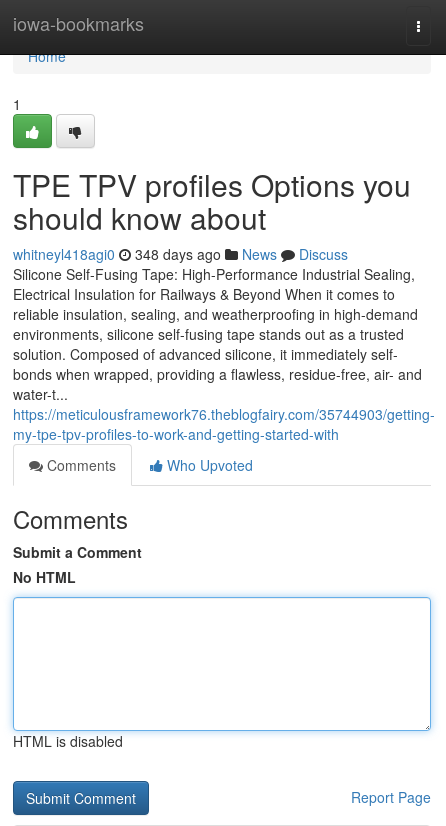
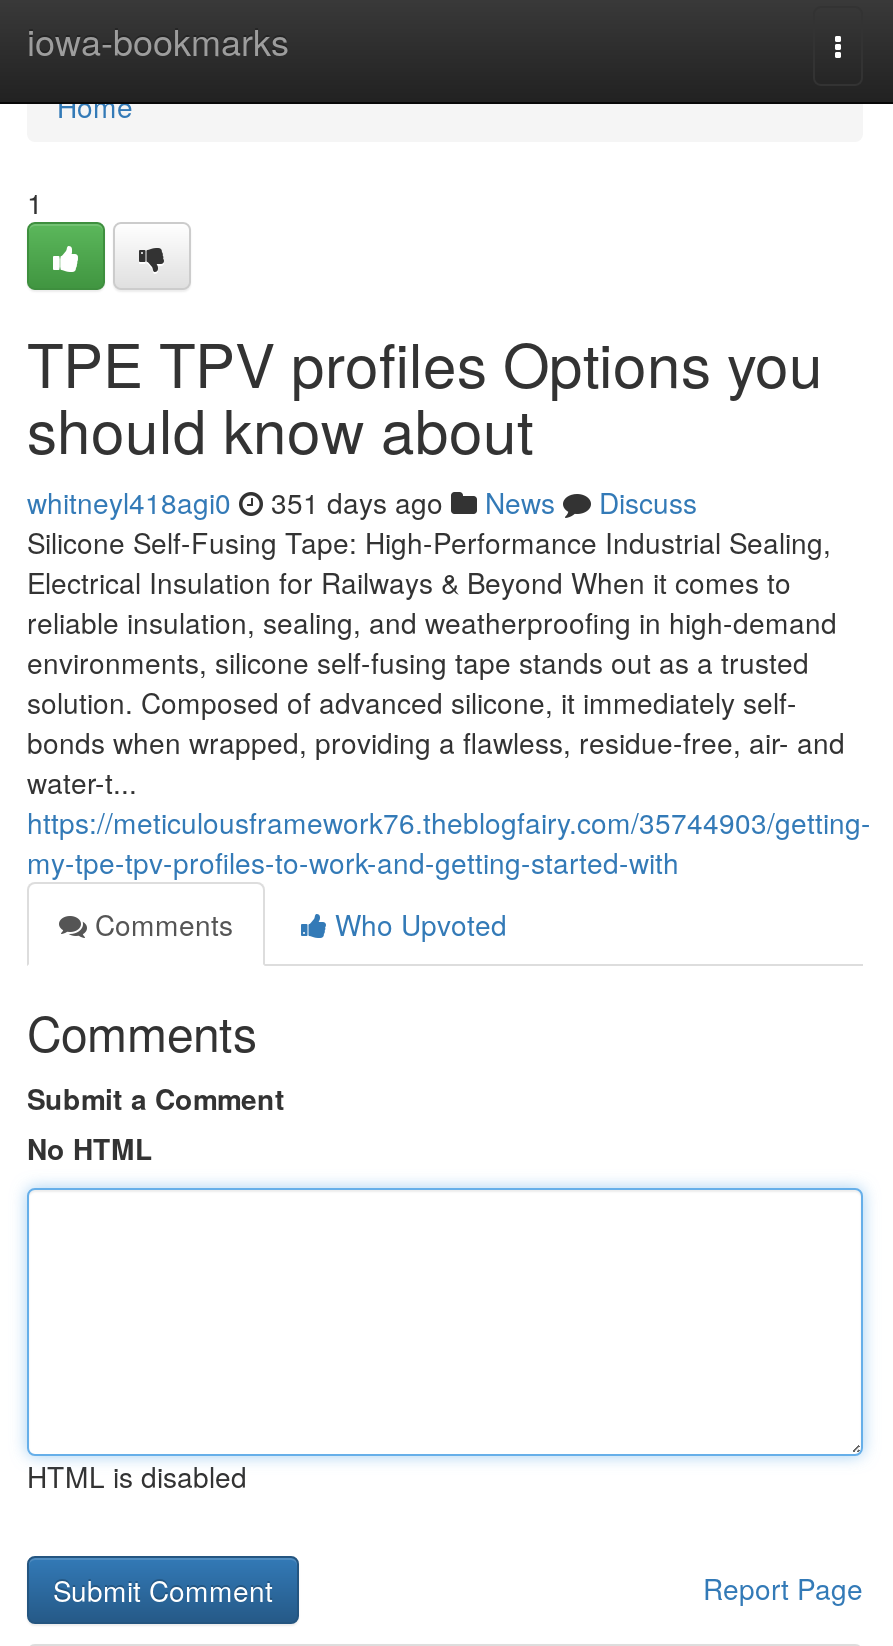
[13,244,348,264] whitneyl418agi0 348 days ago News Discuss -> [27,482,697,522] whitneyl418agi0 351 days ago News Discuss

